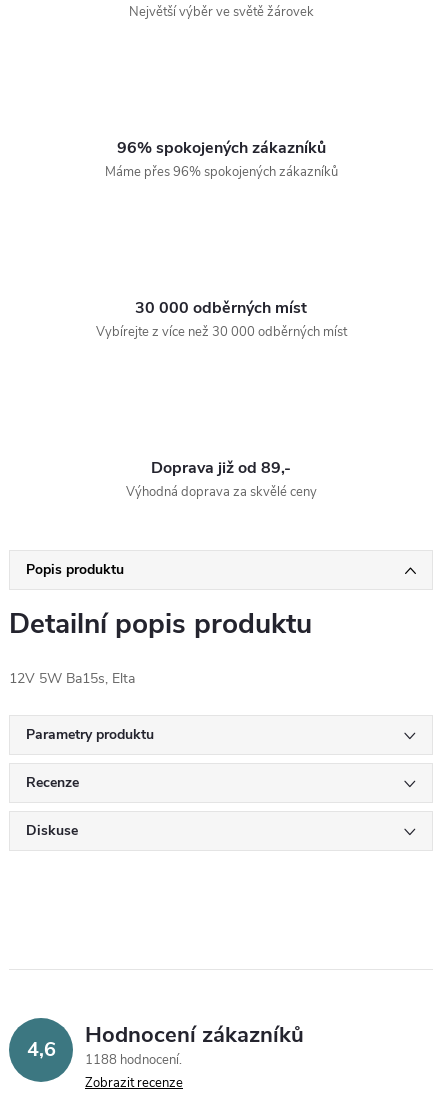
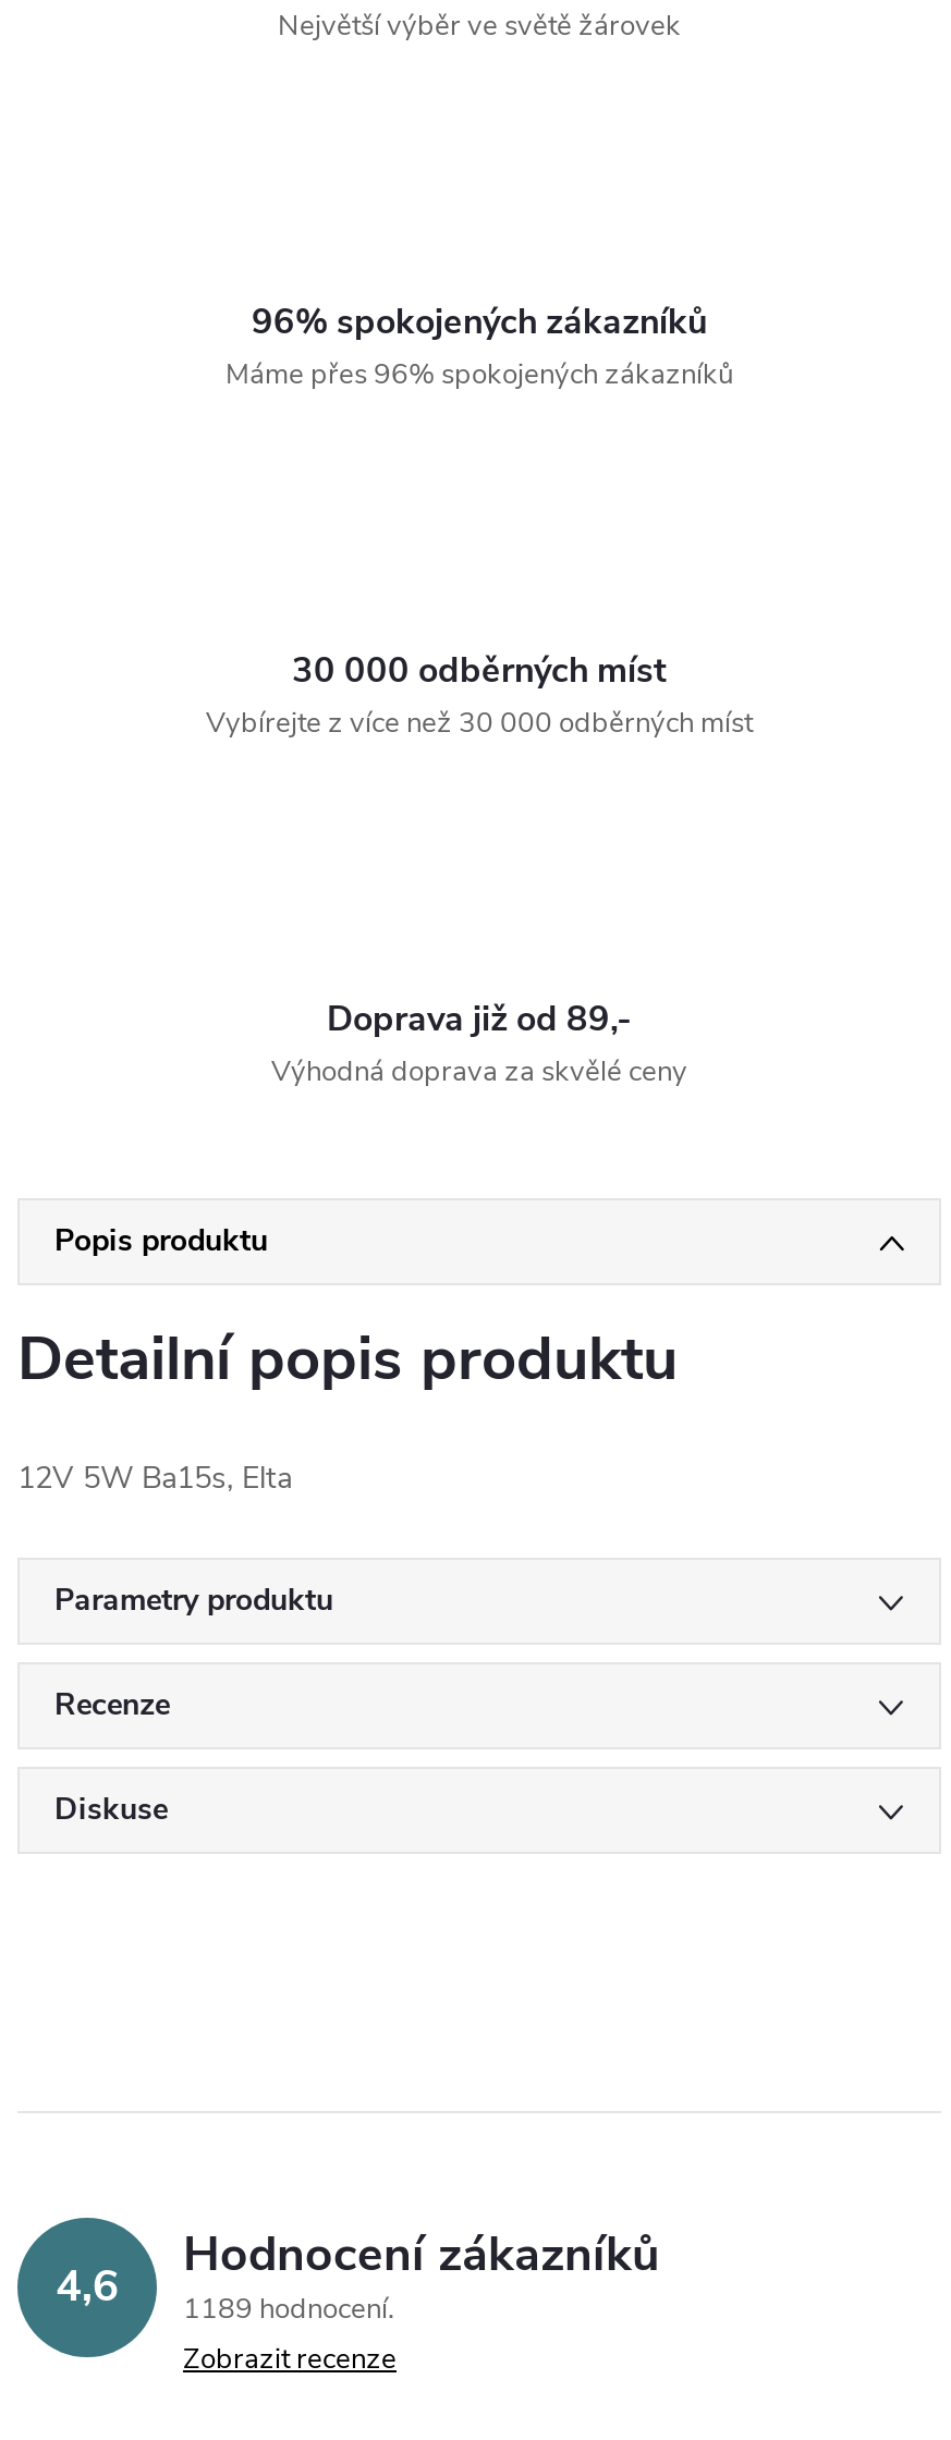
[26,1020,304,1069] 4,6 1188 hodnocení Hodnocení zákazníků -> [56,2222,660,2329] 4,6 1189 hodnocení Hodnocení zákazníků

